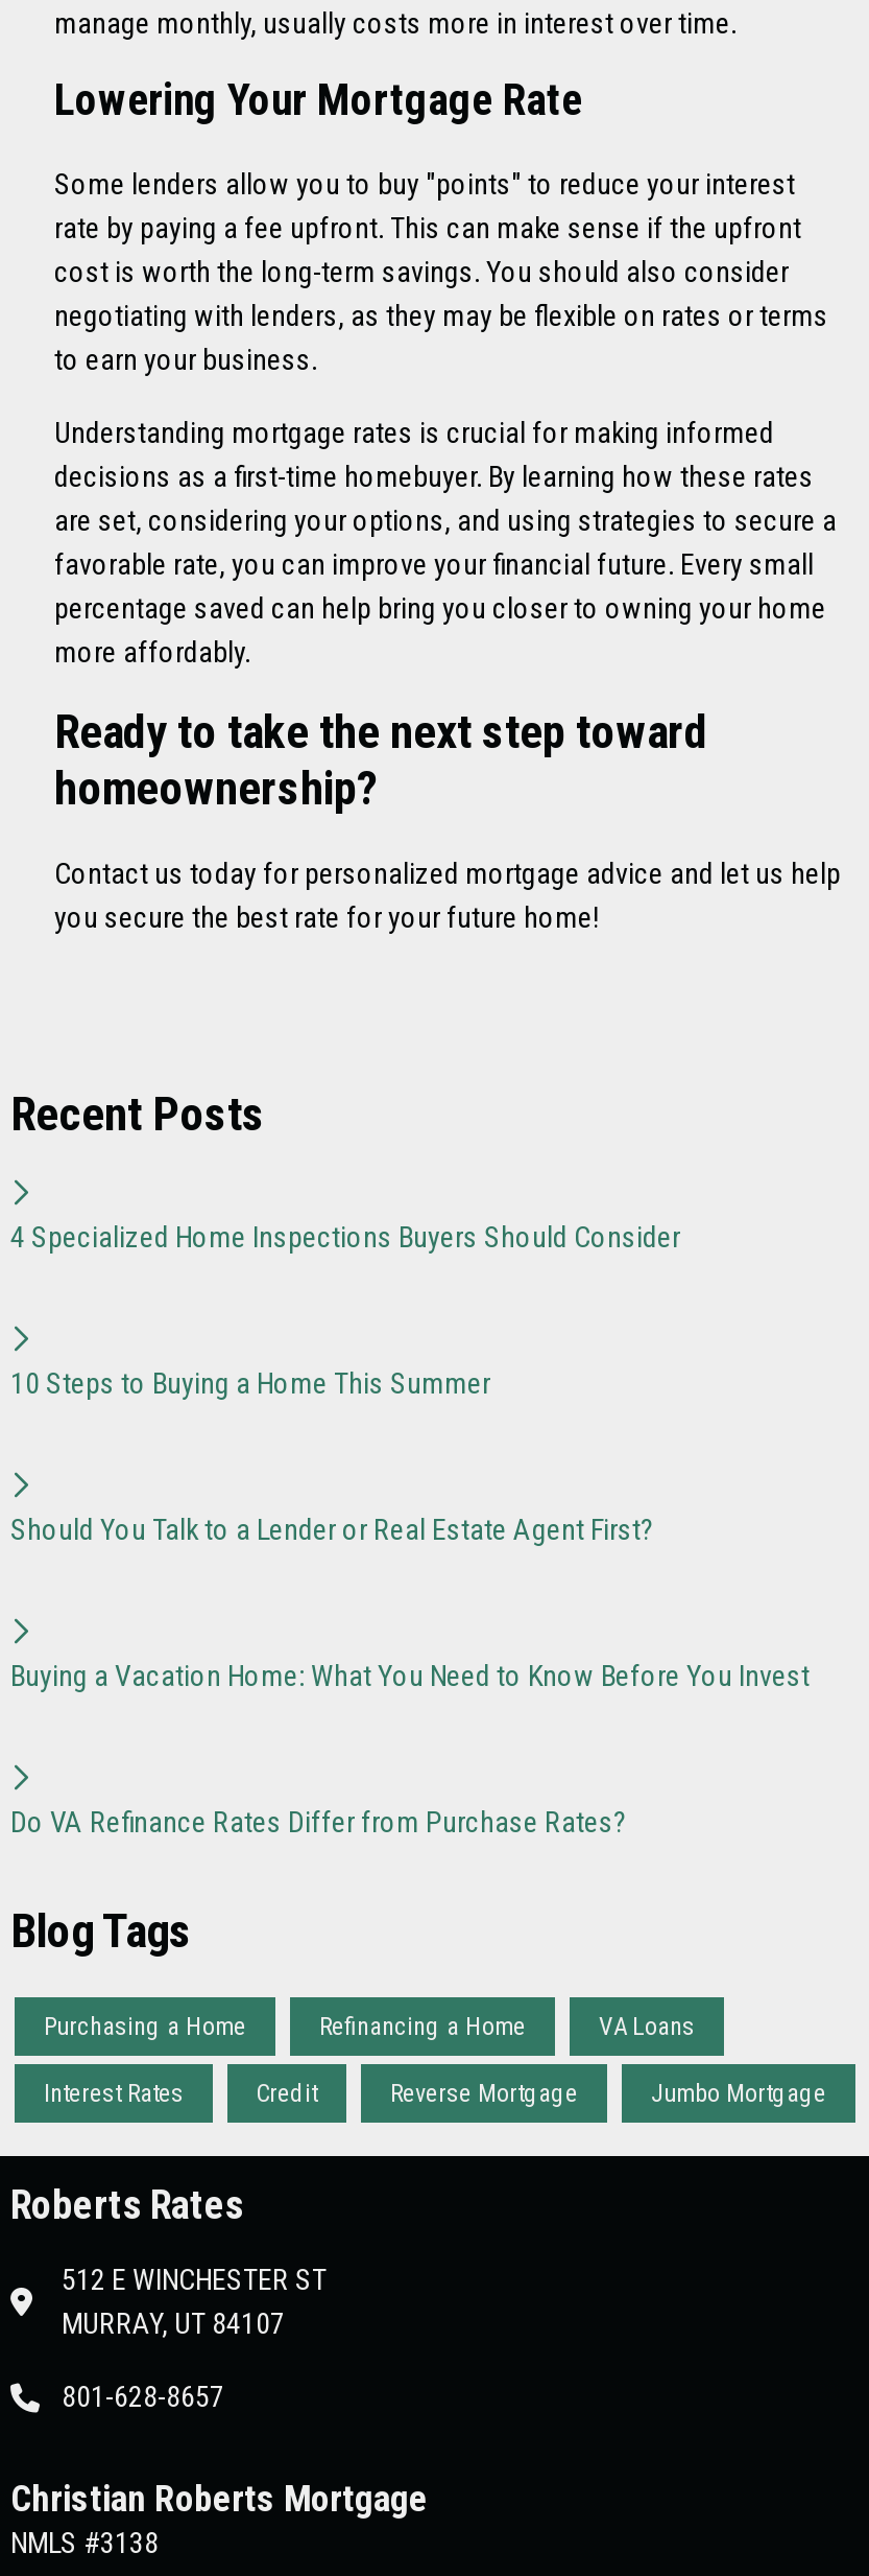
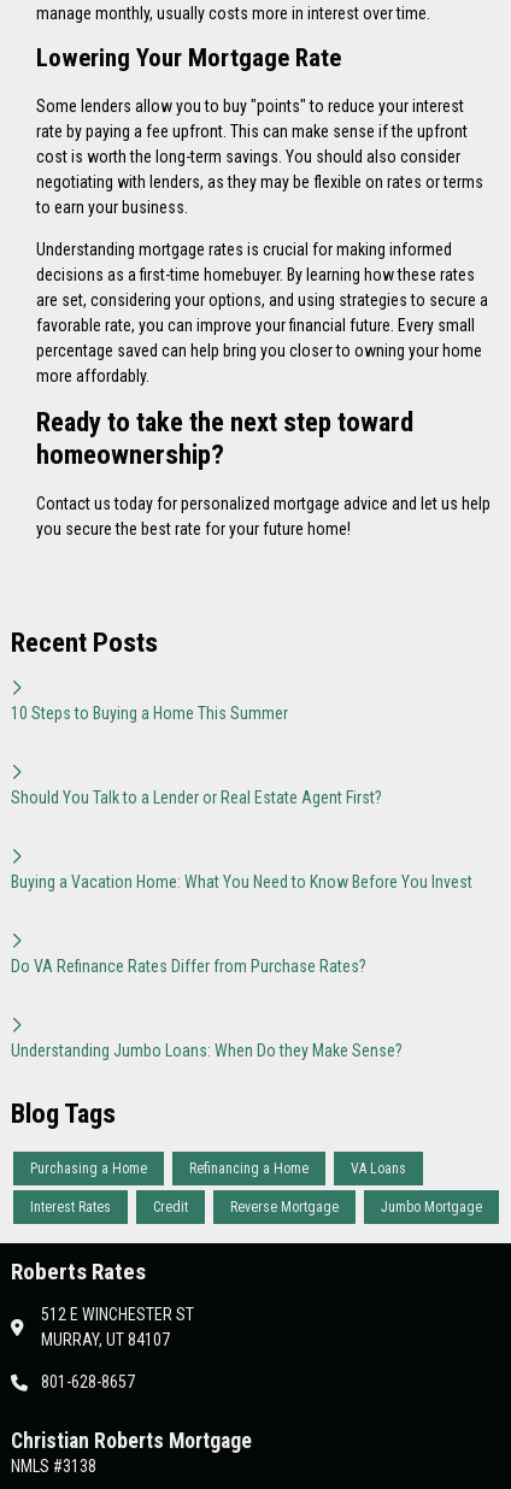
[10,1219,680,1253] 4 Specialized Home Inspections Buyers Should Consider -> none
moved [10,1366,810,1838] -> [11,703,472,975]: 10 Steps to Buying a Home This Summer | Should You Talk to a Lender or Real Estate Agent First? | Buying a Vacation Home: What You Need to Know Before You Invest | Do VA Refinance Rates Differ from Purchase Rates?
none -> [11,1040,403,1060] Understanding Jumbo Loans: When Do they Make Sense?

